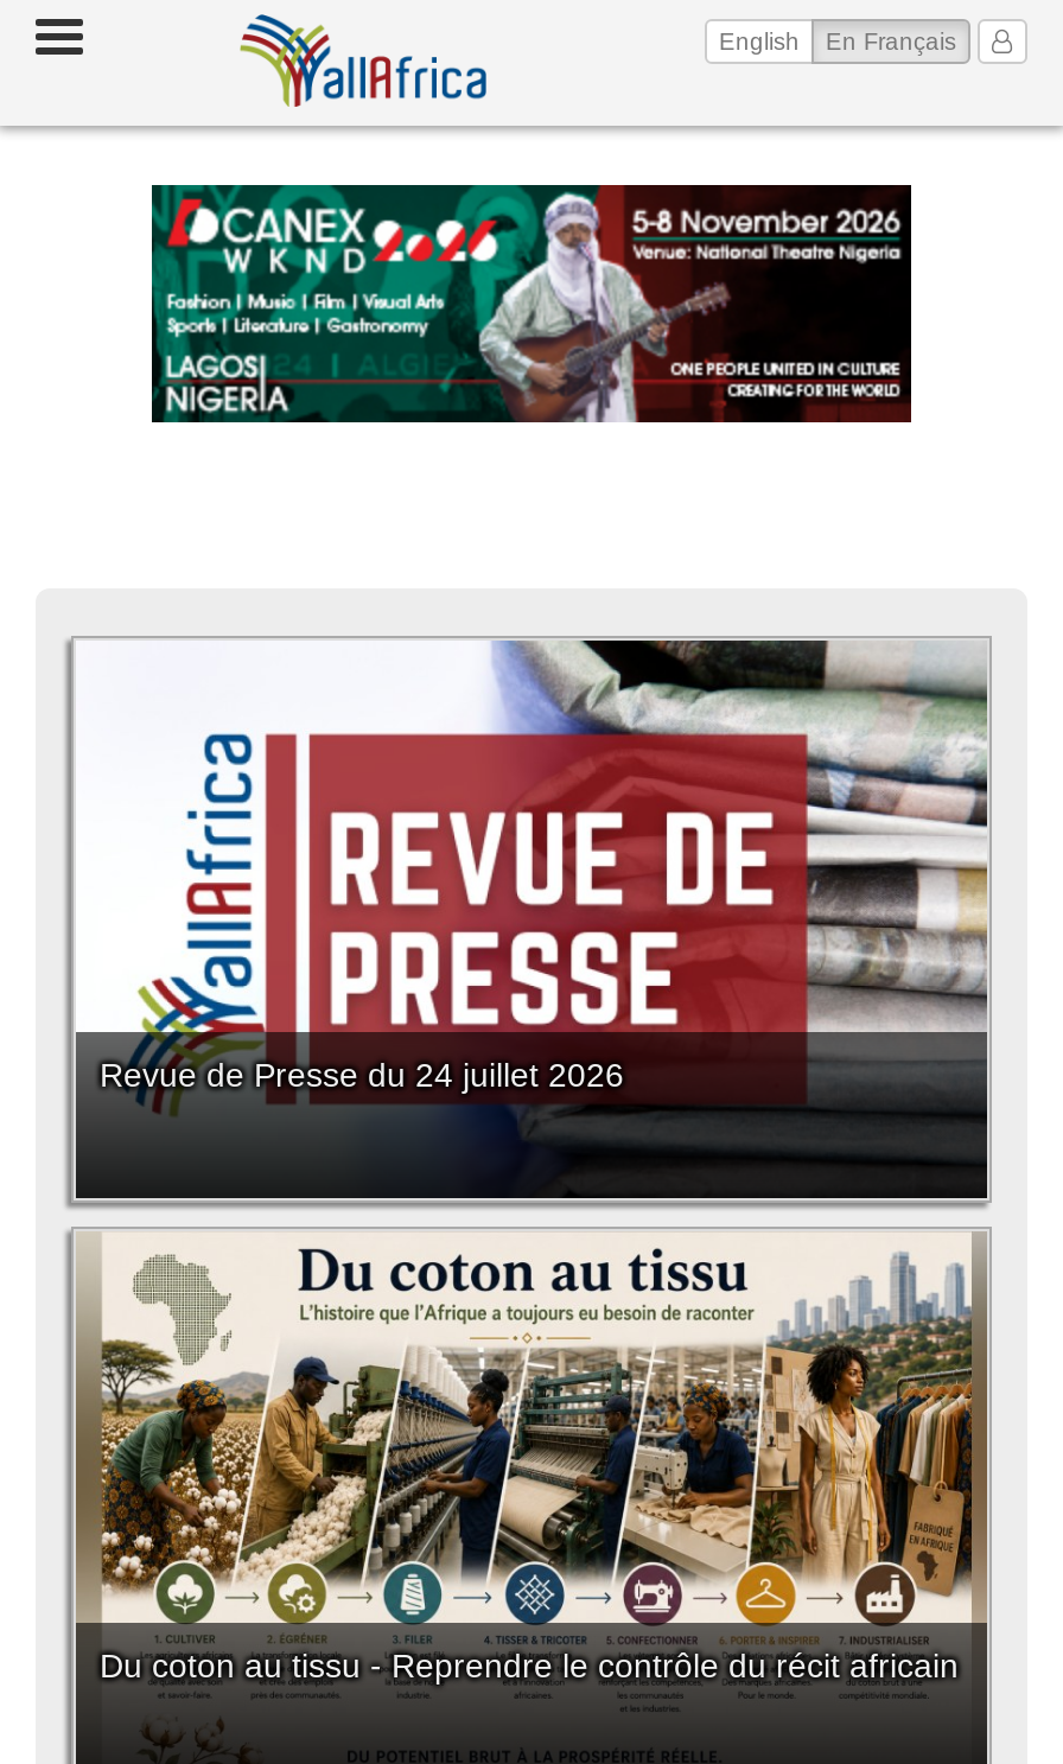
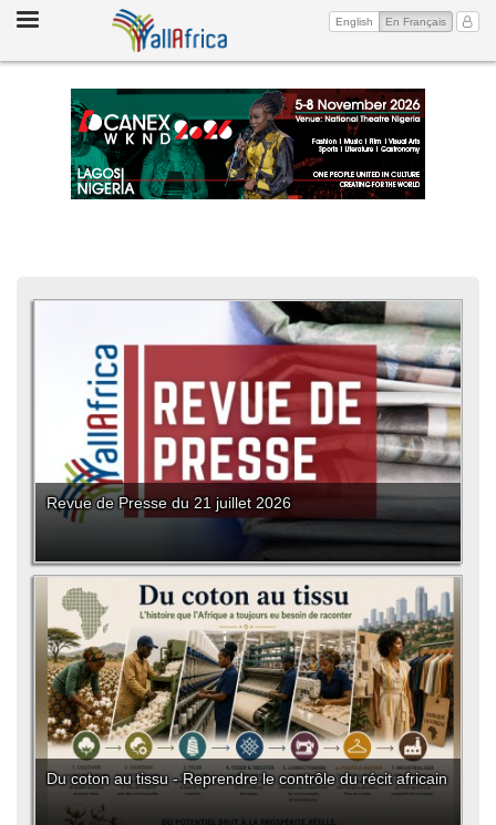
[149,183,911,425] [image] -> [70,87,425,200] [image]
[100,1055,624,1093] Revue de Presse du 24 juillet 2026 -> [46,494,291,512] Revue de Presse du 21 juillet 2026

